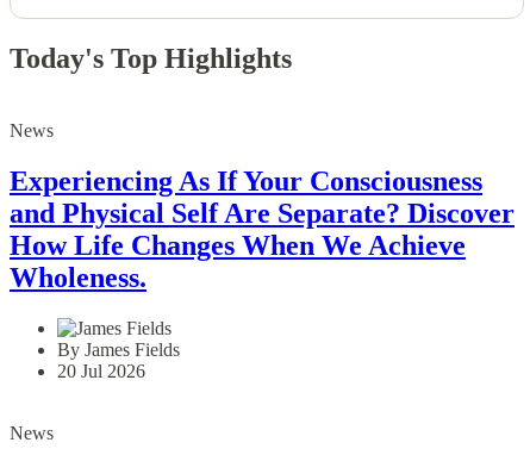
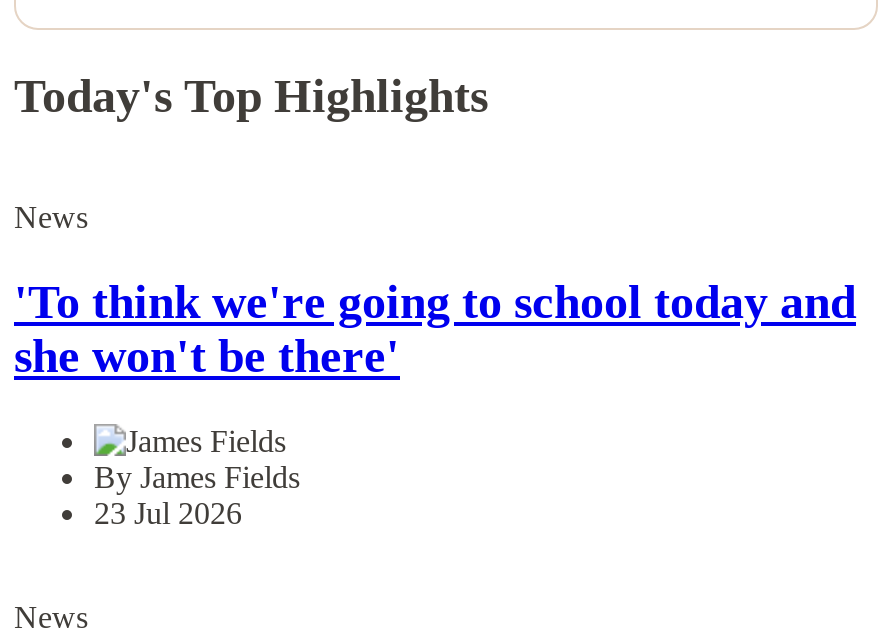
[10,165,515,293] Experiencing As If Your Consciousness | and Physical Self Are Separate? Discover | How Life Changes When We Achieve | Wholeness. -> [14,275,856,381] 'To think we're going to school today and | she won't be there'
[57,360,145,381] 20 Jul 2026 -> [94,495,242,529] 23 Jul 2026

